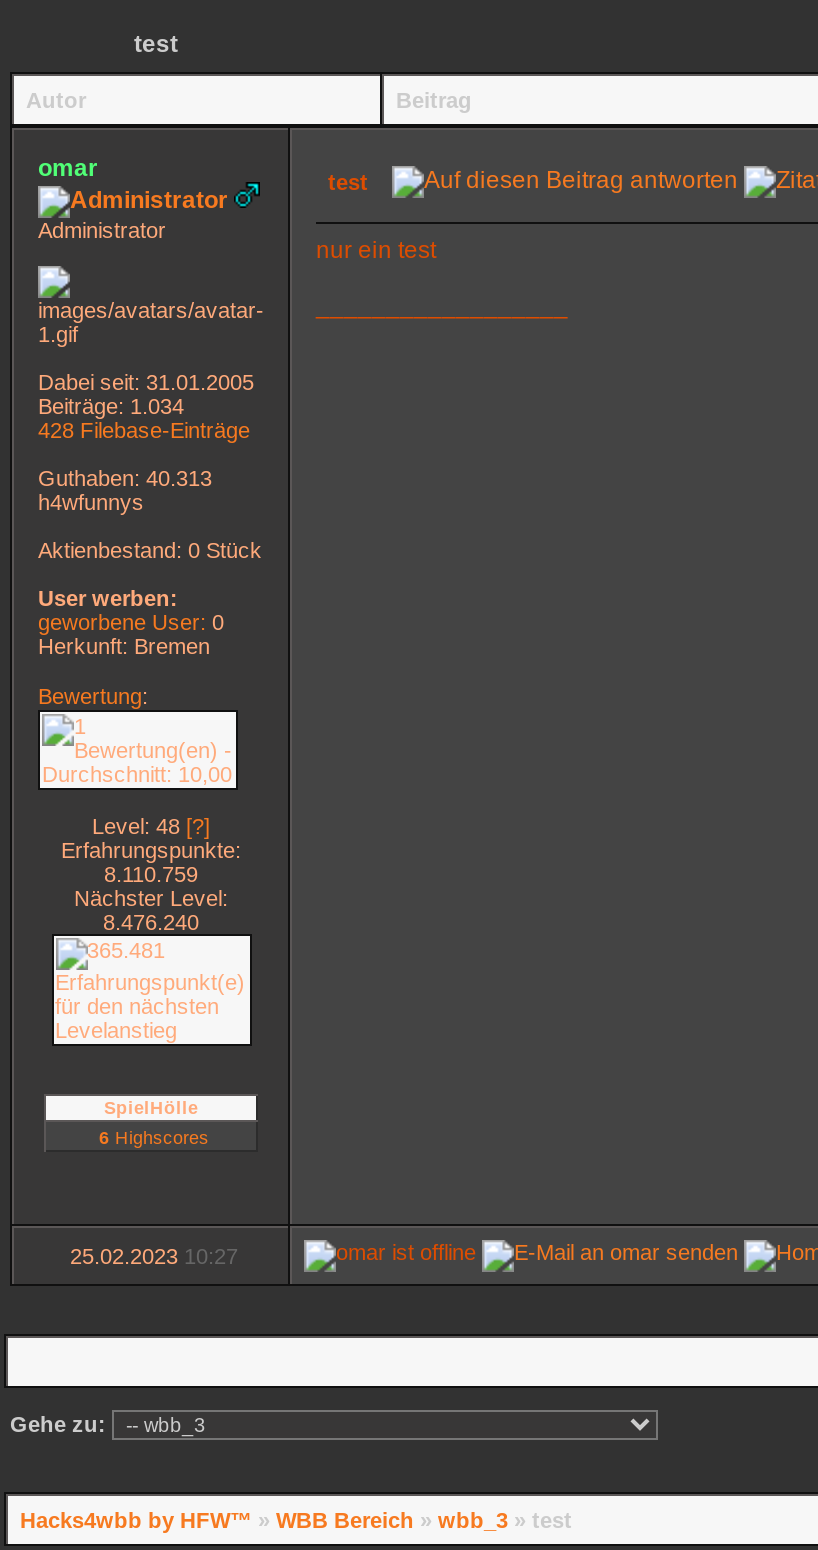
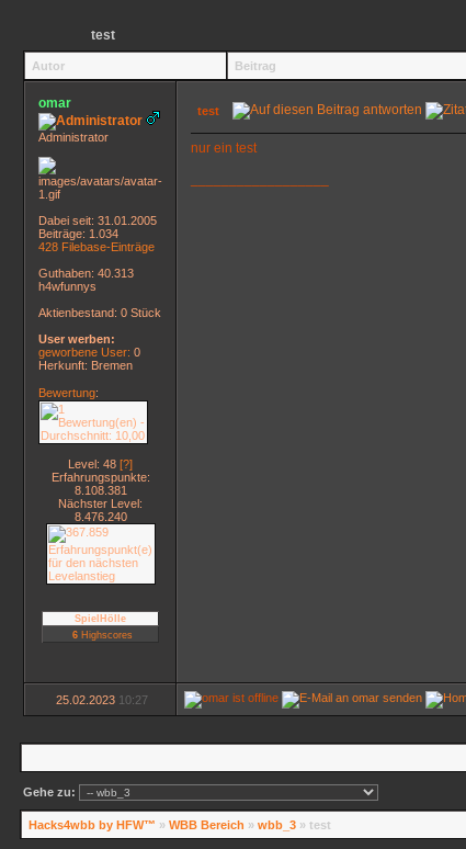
[104,862,198,886] 8.110.759 -> [74,484,127,497] 8.108.381

